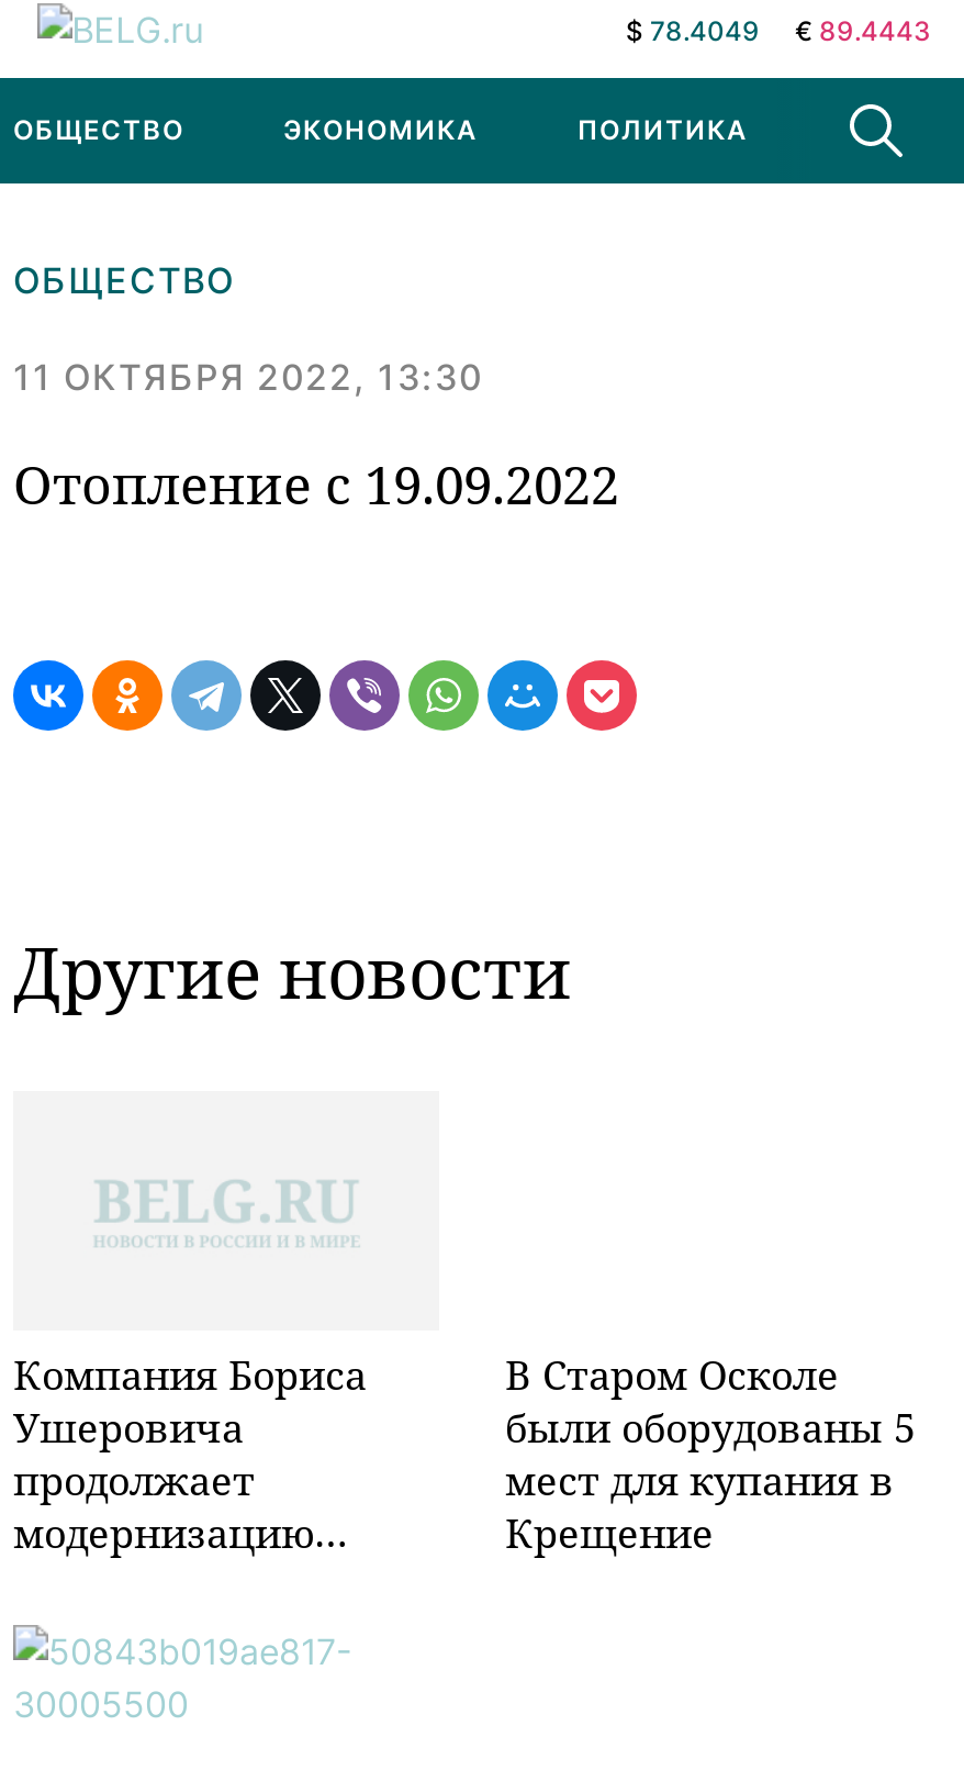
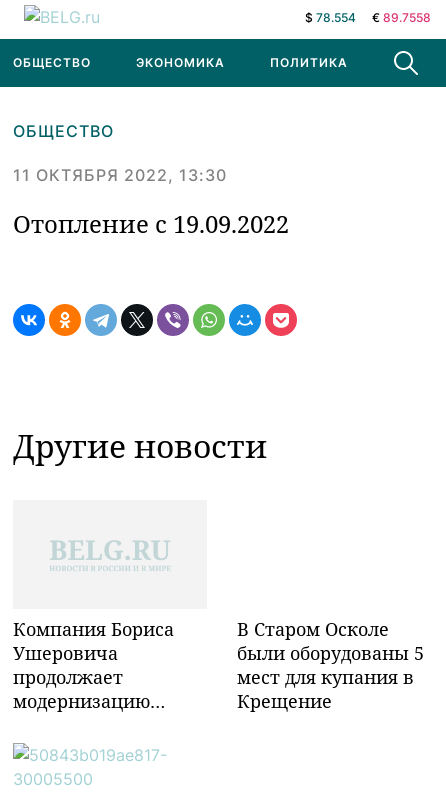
[626,13,760,46] $78.4049 -> [305,9,356,24] $78.554
[795,13,931,46] €89.4443 -> [372,9,431,24] €89.7558

